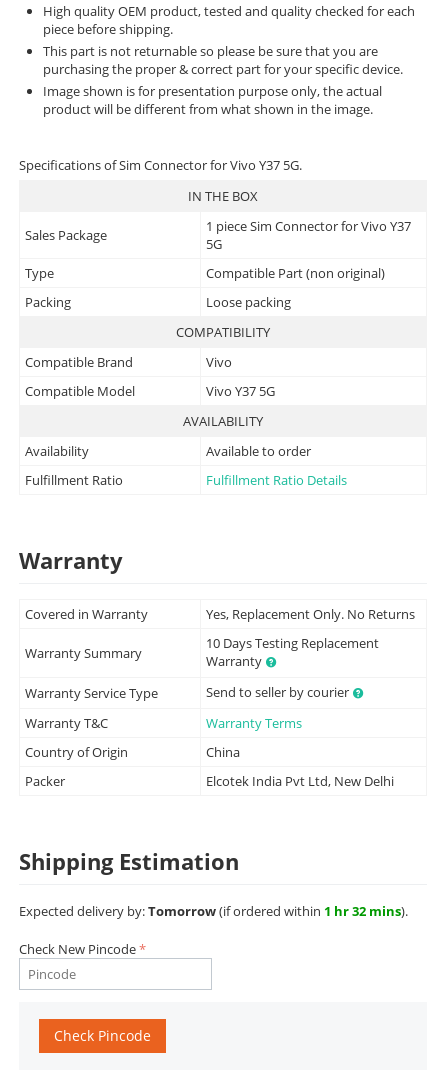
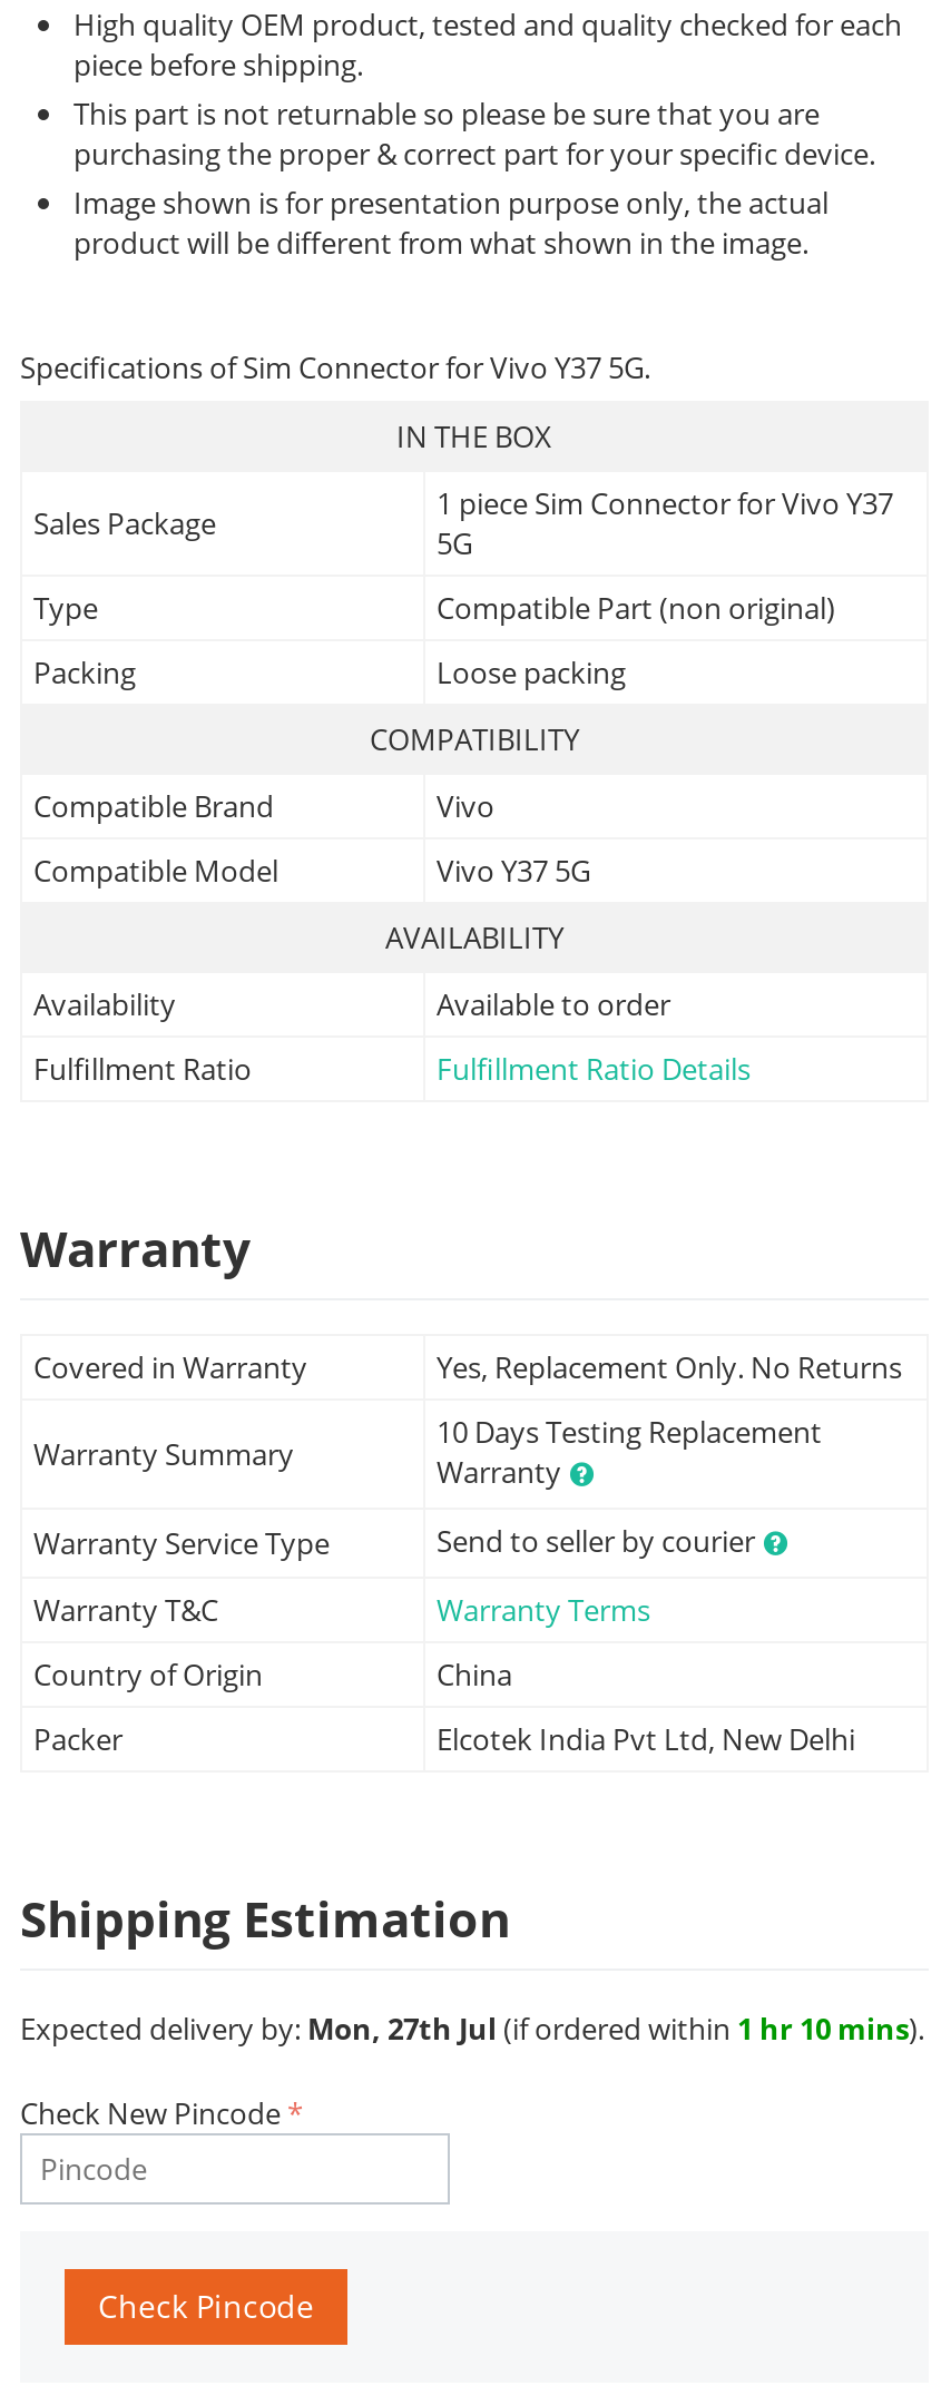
[19,902,408,920] Expected delivery by: Tomorrow (if ordered within 1 hr 32 mins). -> [20,2009,924,2049] Expected delivery by: Mon, 27th Jul (if ordered within 1 hr 10 mins).

